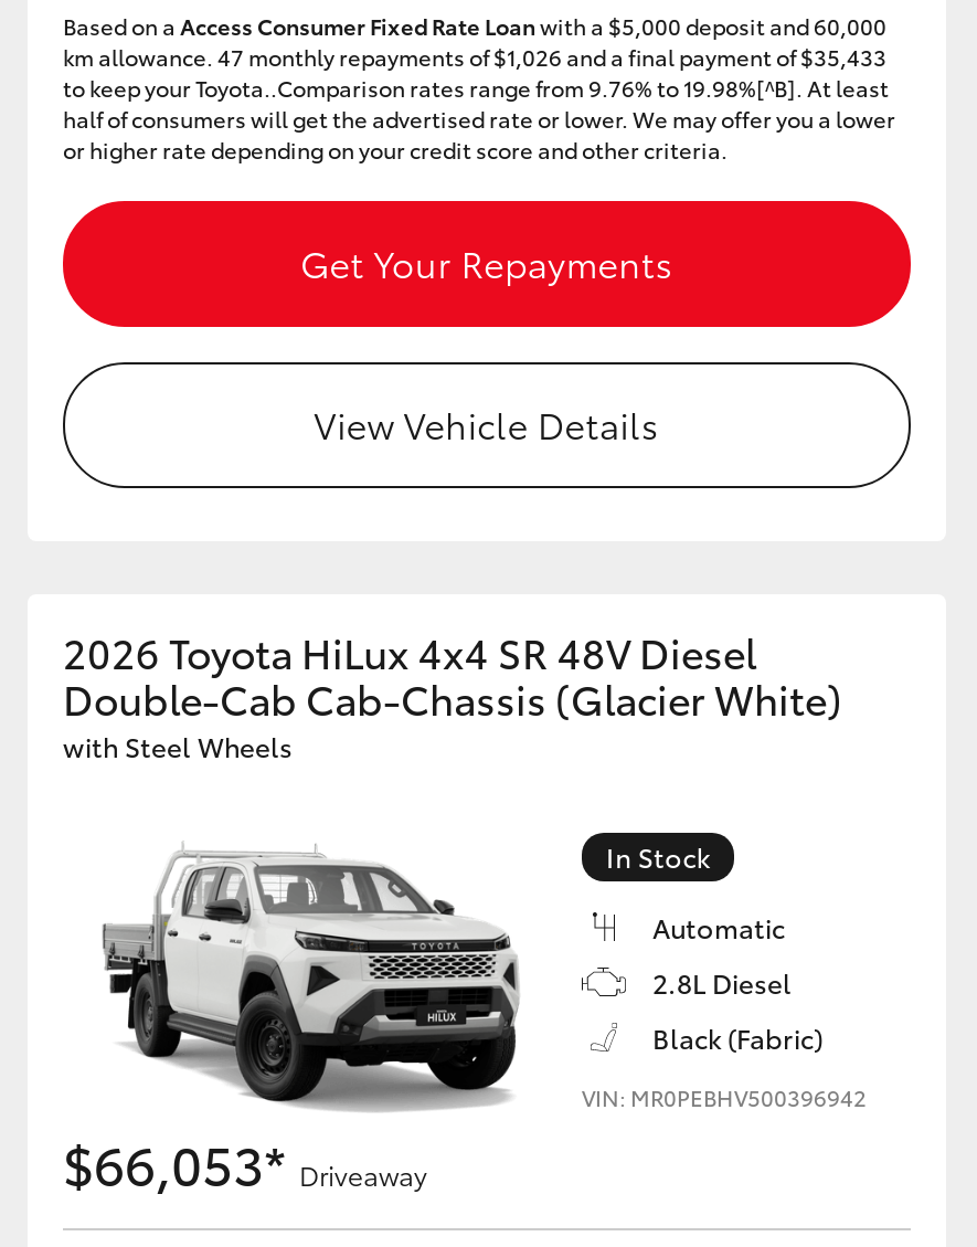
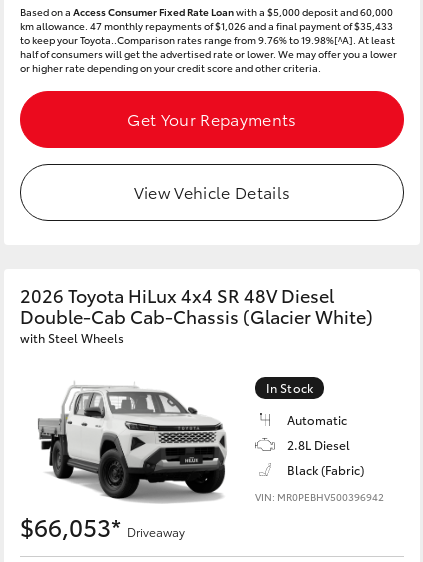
[63,71,889,104] to keep your Toyota..Comparison rates range from 9.76% to 19.98%[^B]. At least -> [20,32,395,47] to keep your Toyota..Comparison rates range from 9.76% to 19.98%[^A]. At least

